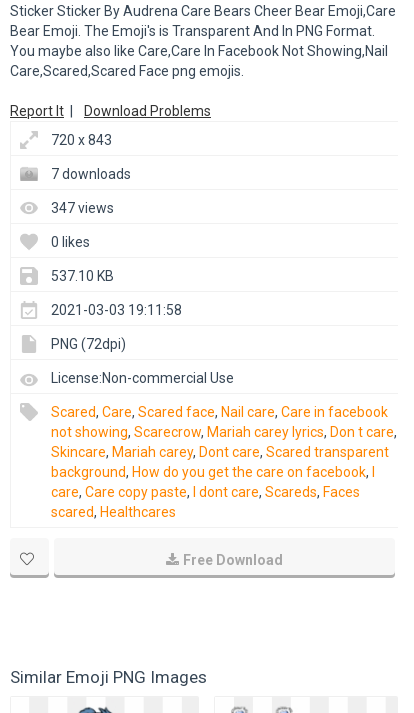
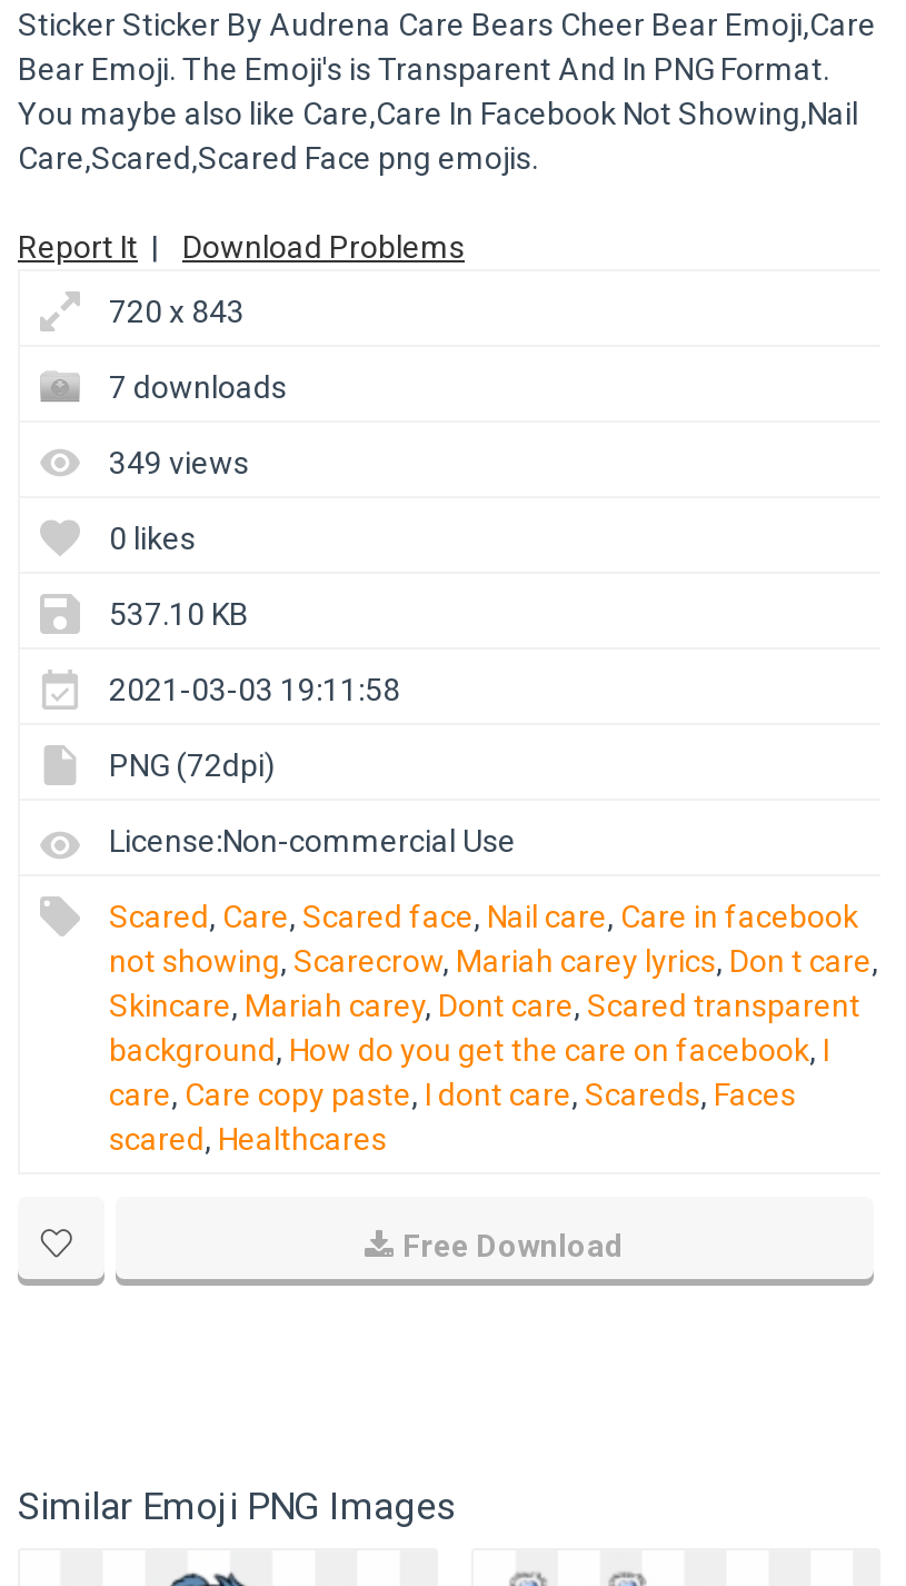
[51,200,114,216] 347 views -> [109,445,249,480] 349 views

